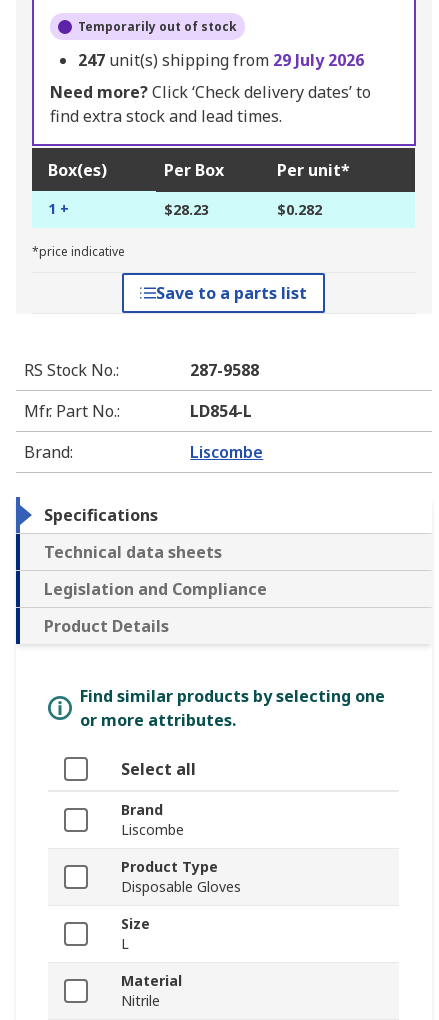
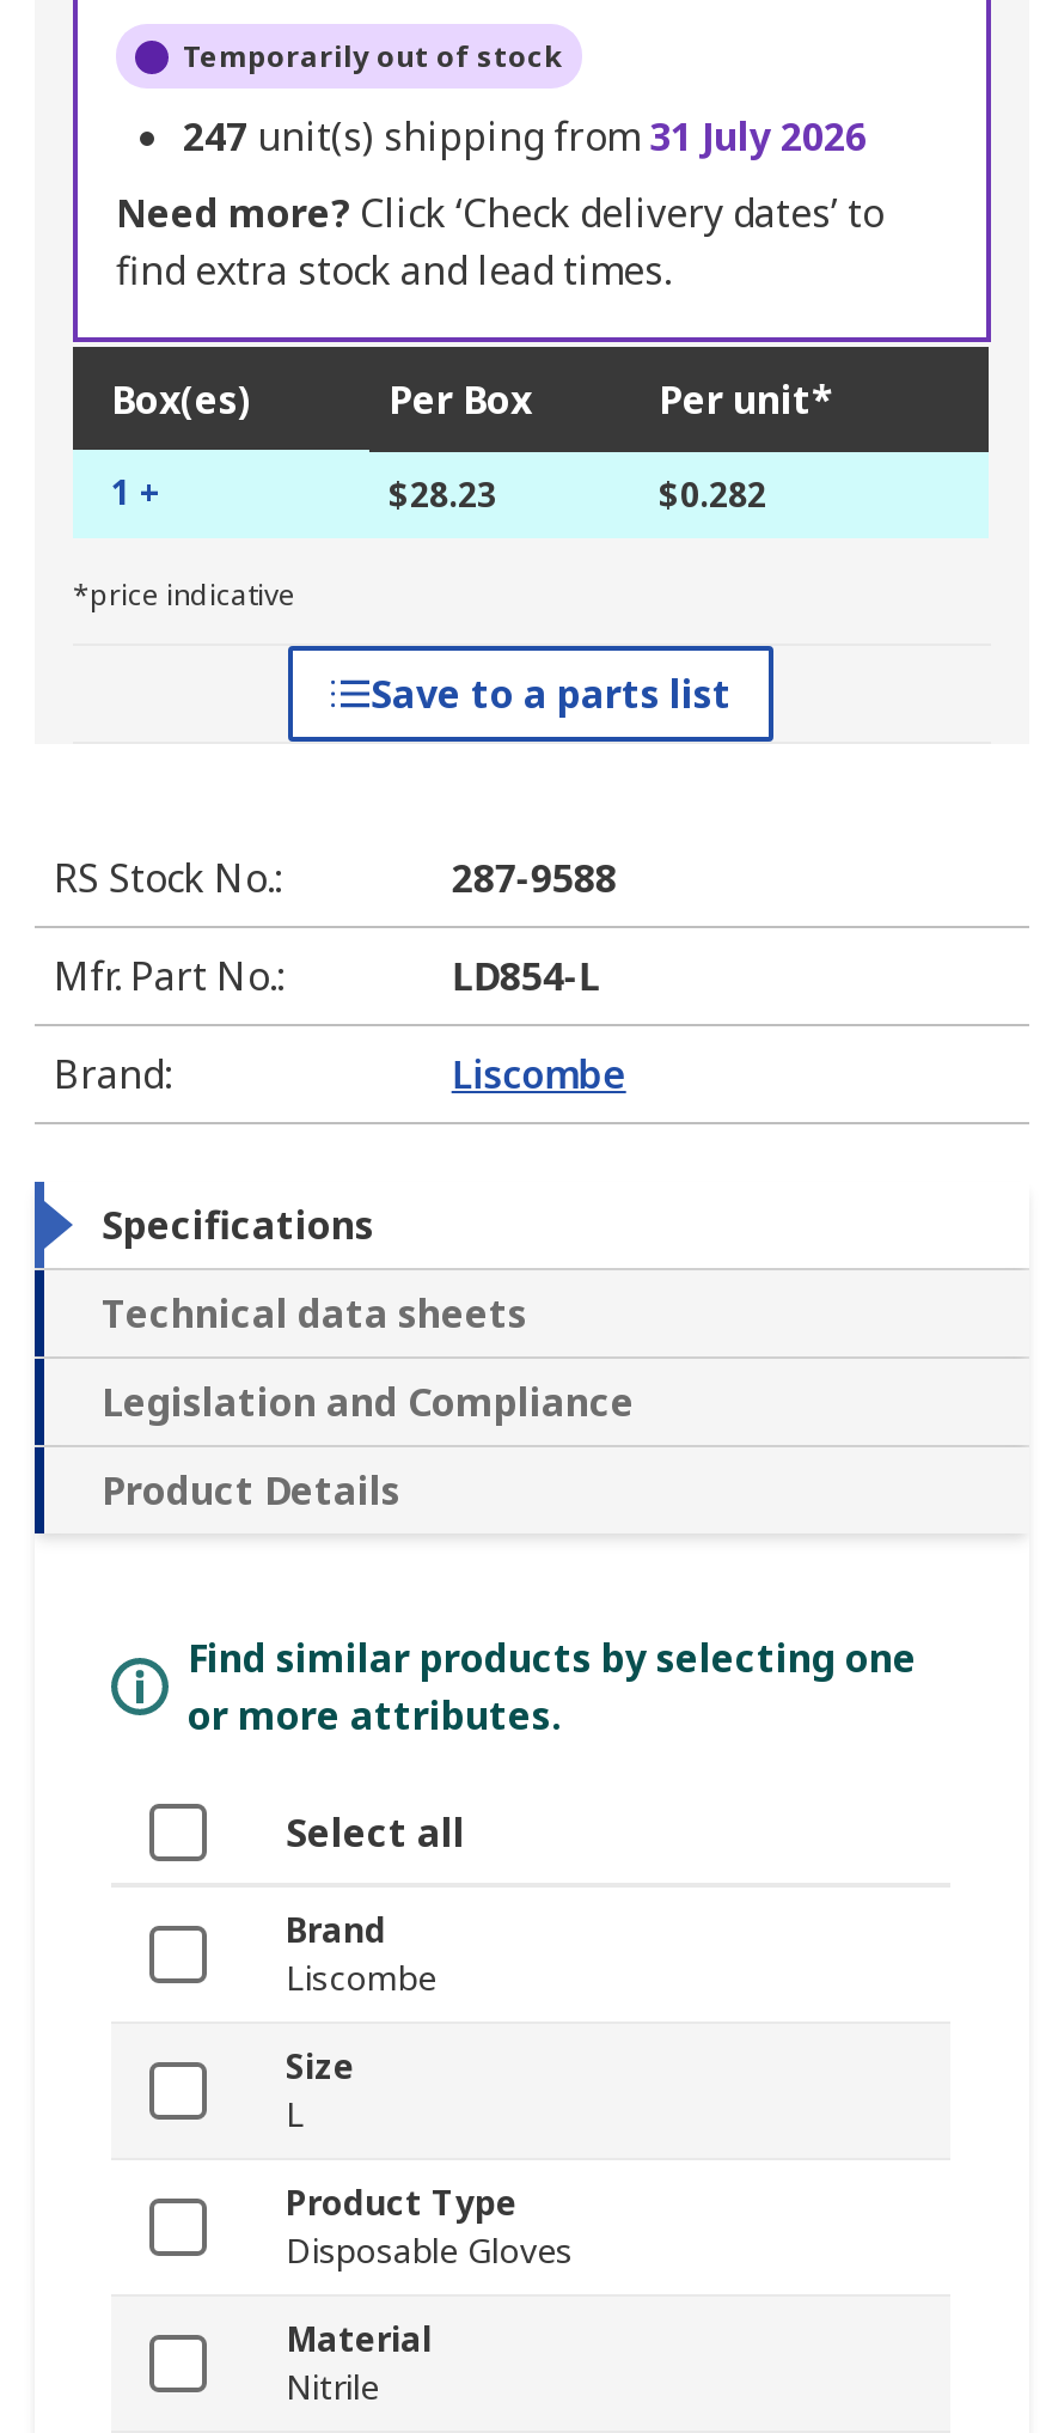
[78,49,364,71] 247 unit(s) shipping from 29 July 2026 -> [183,111,867,164] 247 unit(s) shipping from 31 July 2026
moved [121,857,241,896] -> [286,2181,573,2274]: Product Type | Disposable Gloves
moved [121,914,150,953] -> [286,2044,355,2138]: Size | L

